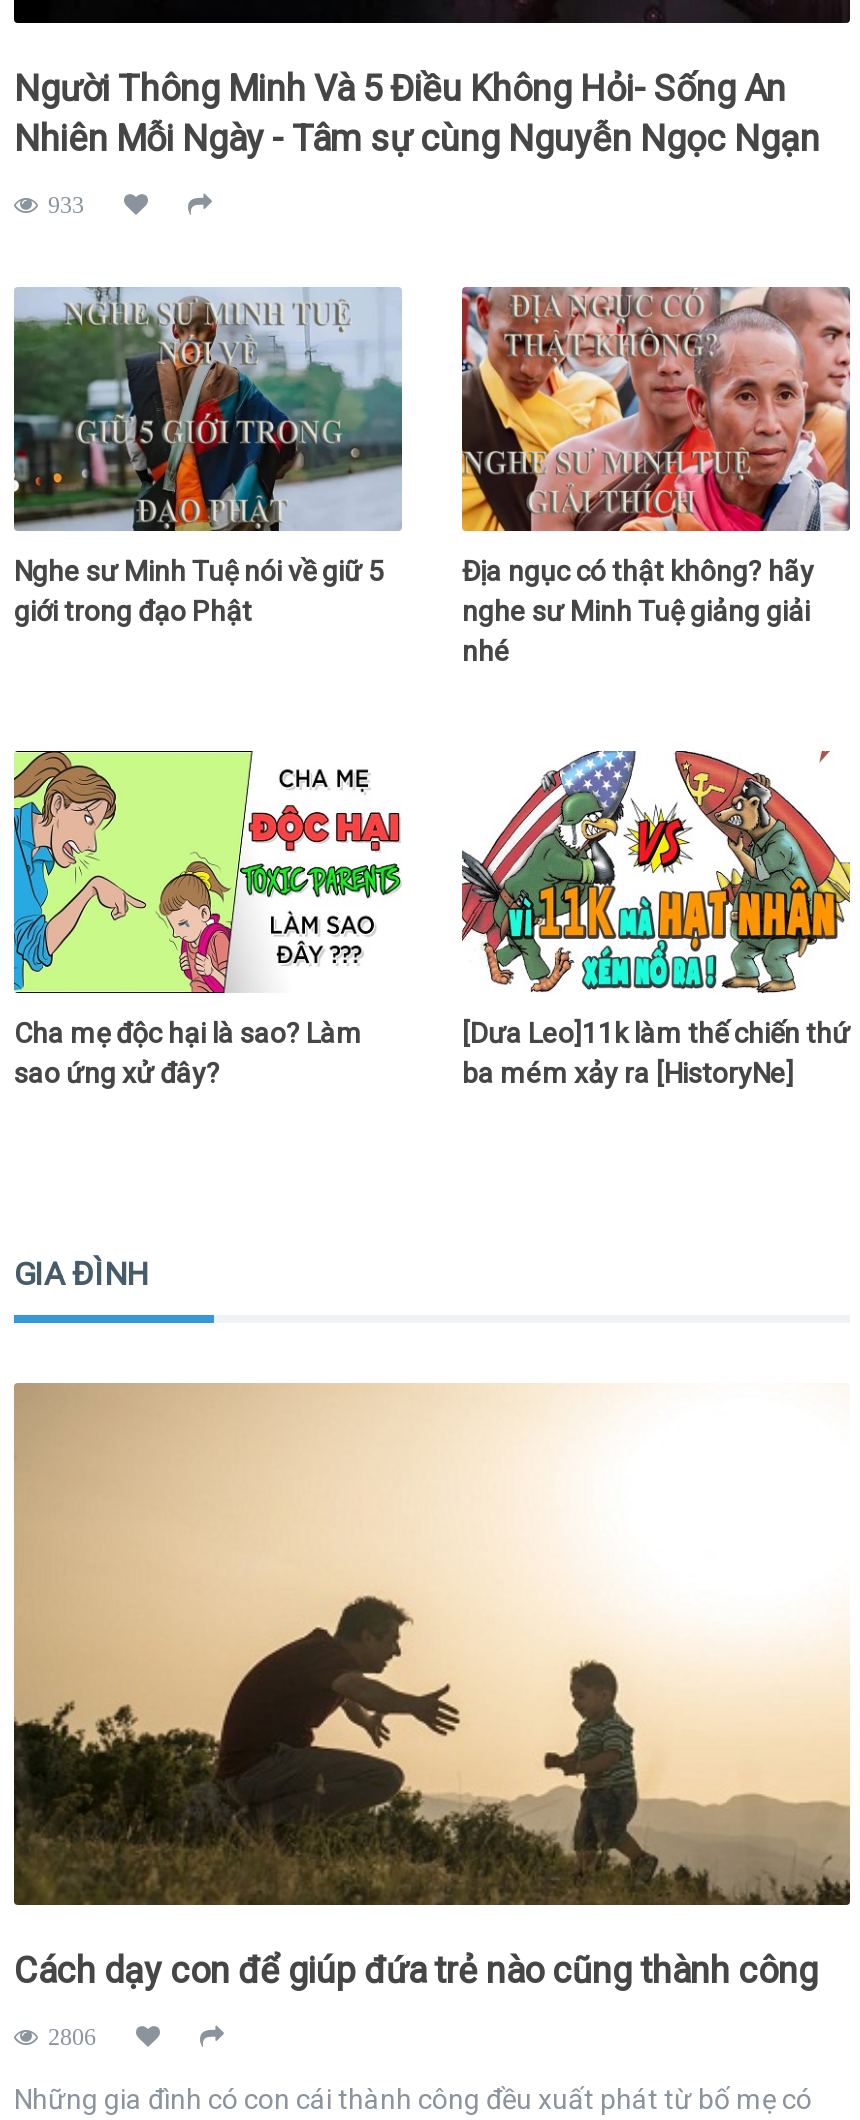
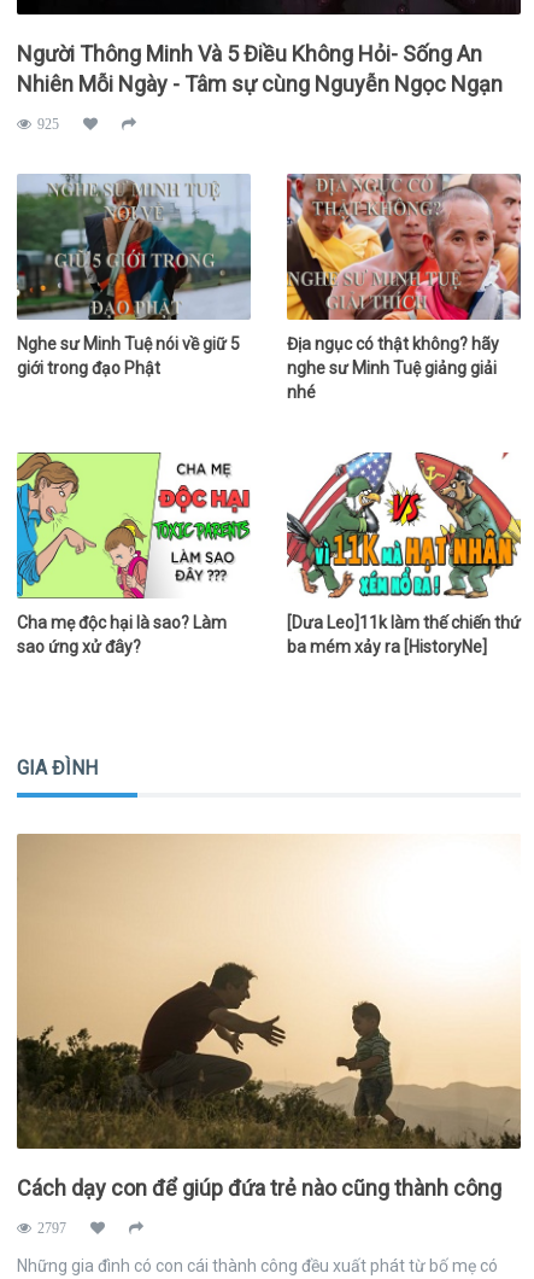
[48,193,84,217] 933 -> [37,117,59,131] 925
[48,2025,96,2049] 2806 -> [37,1222,66,1236] 2797

